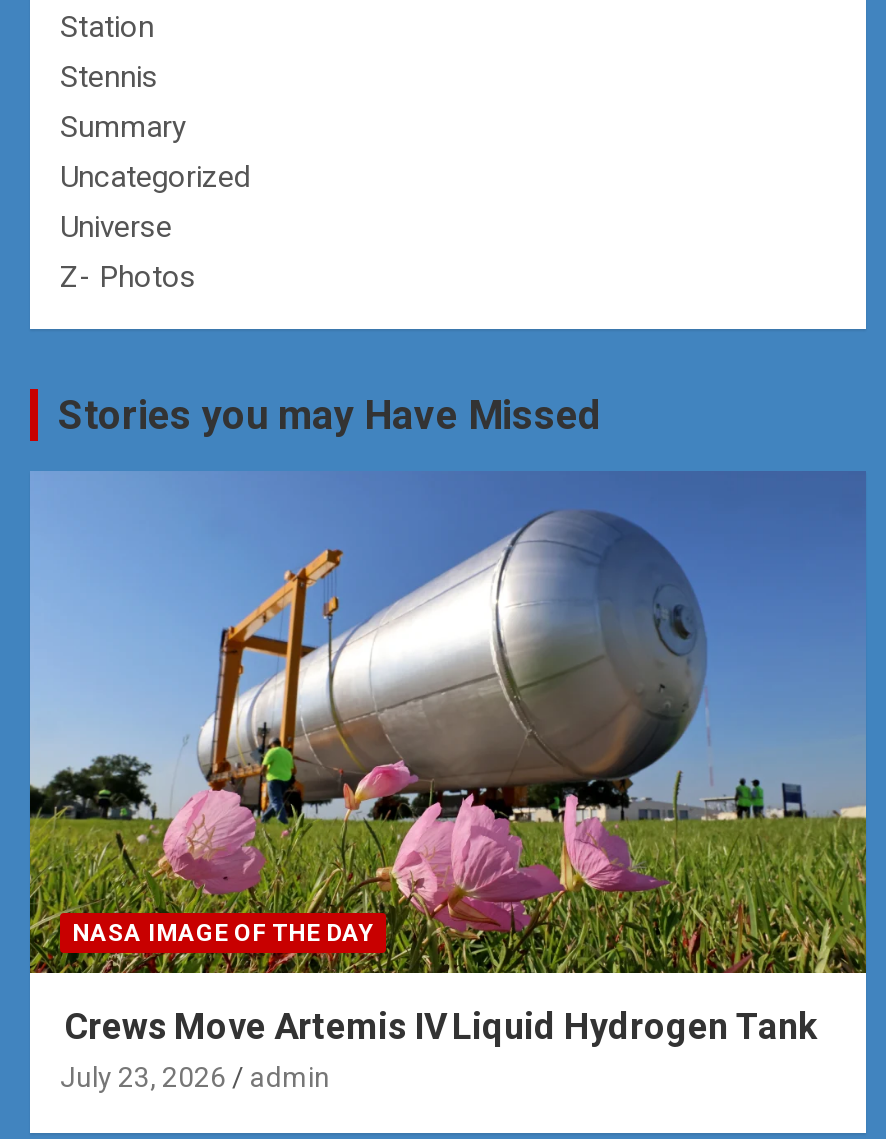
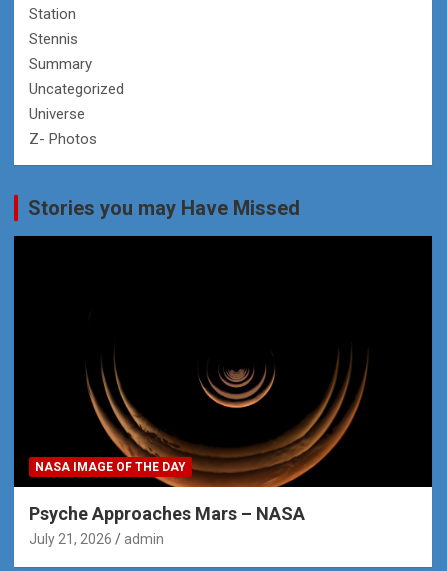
[28,471,868,1092] [image] | Crews Move Artemis IV Liquid Hydrogen Tank | July 23, 2026 -> [13,235,433,547] [image] | Psyche Approaches Mars – NASA | July 21, 2026

